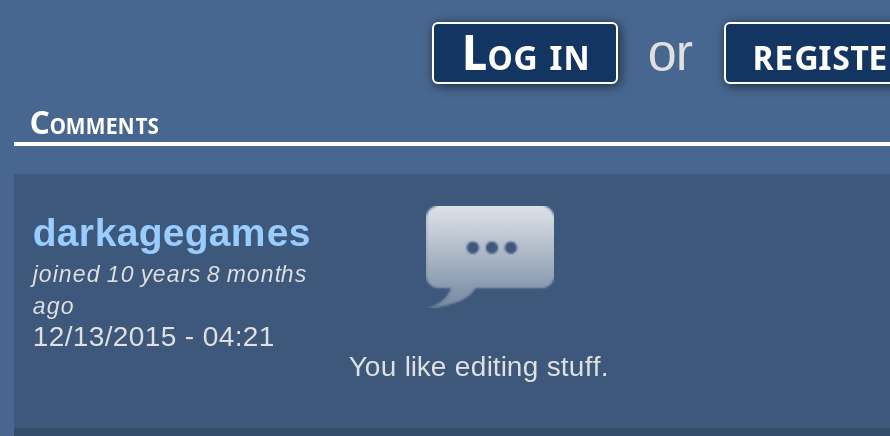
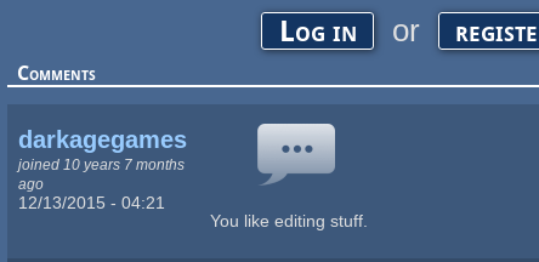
[33,259,307,285] joined 10 years 8 months -> [19,156,185,172] joined 10 years 7 months

